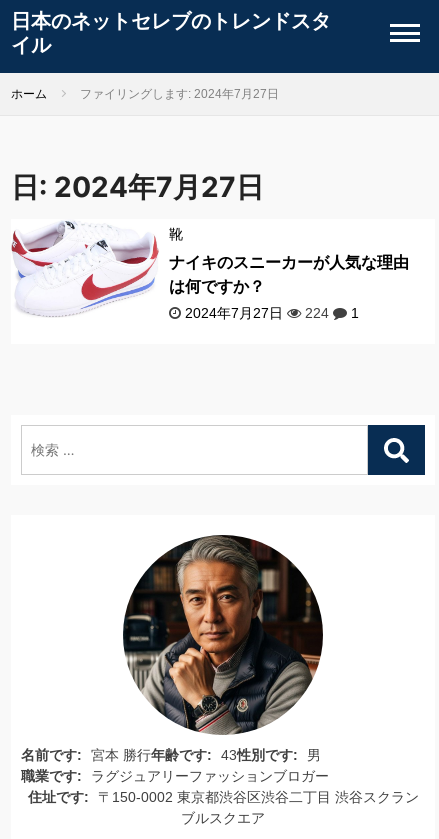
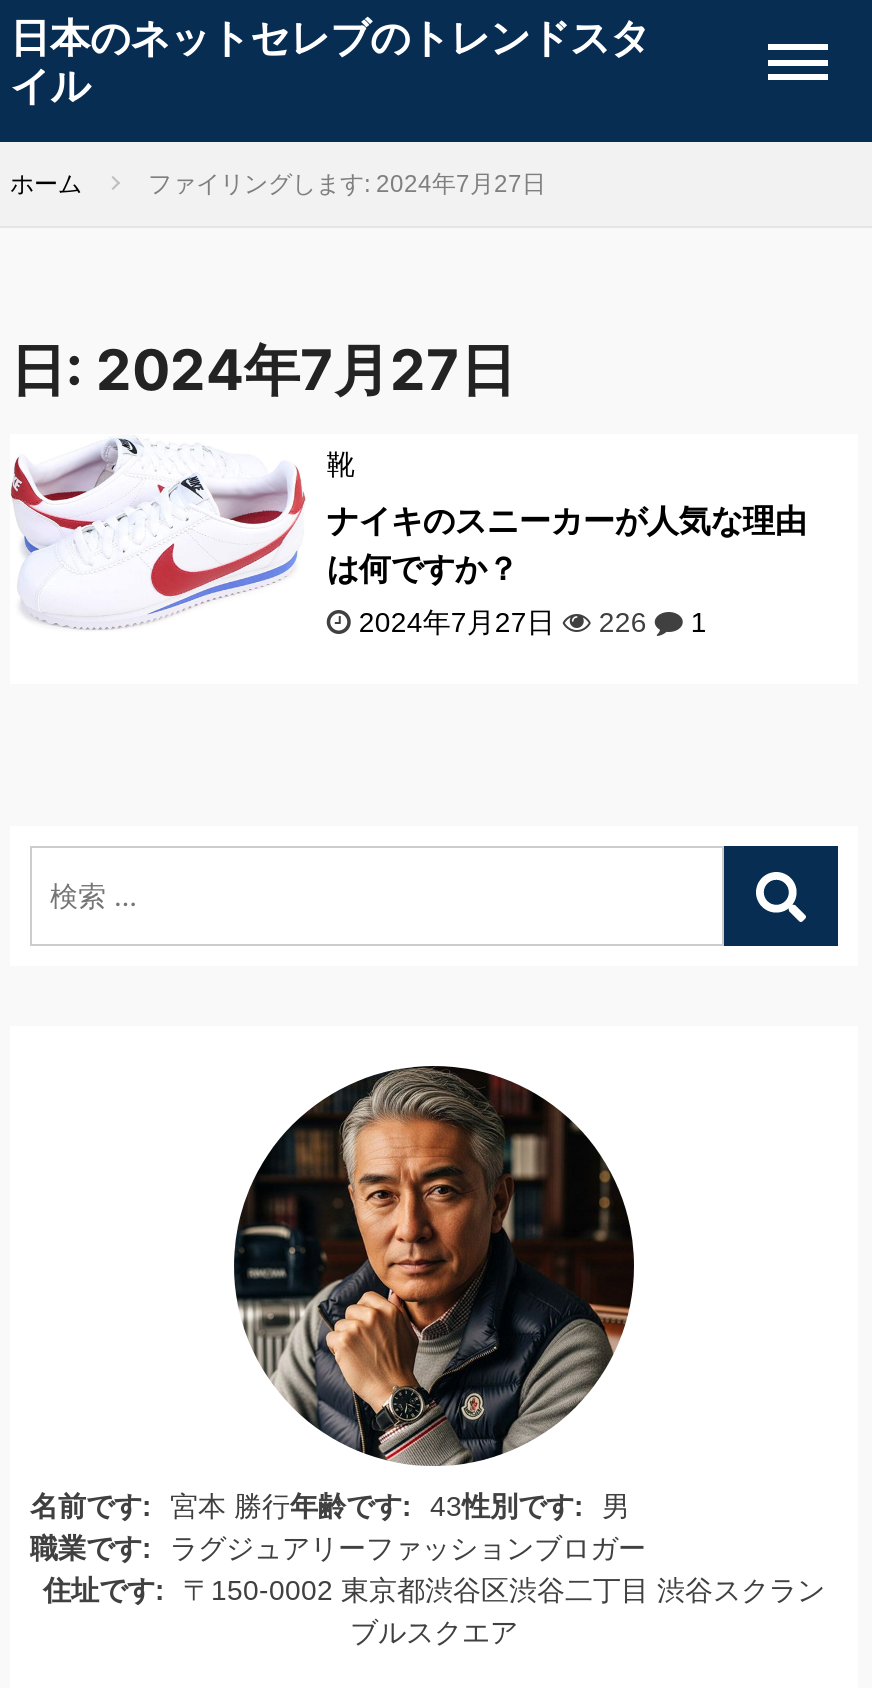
[185,305,359,321] 2024年7月27日 224 1 -> [359,606,707,638] 2024年7月27日 226 1

